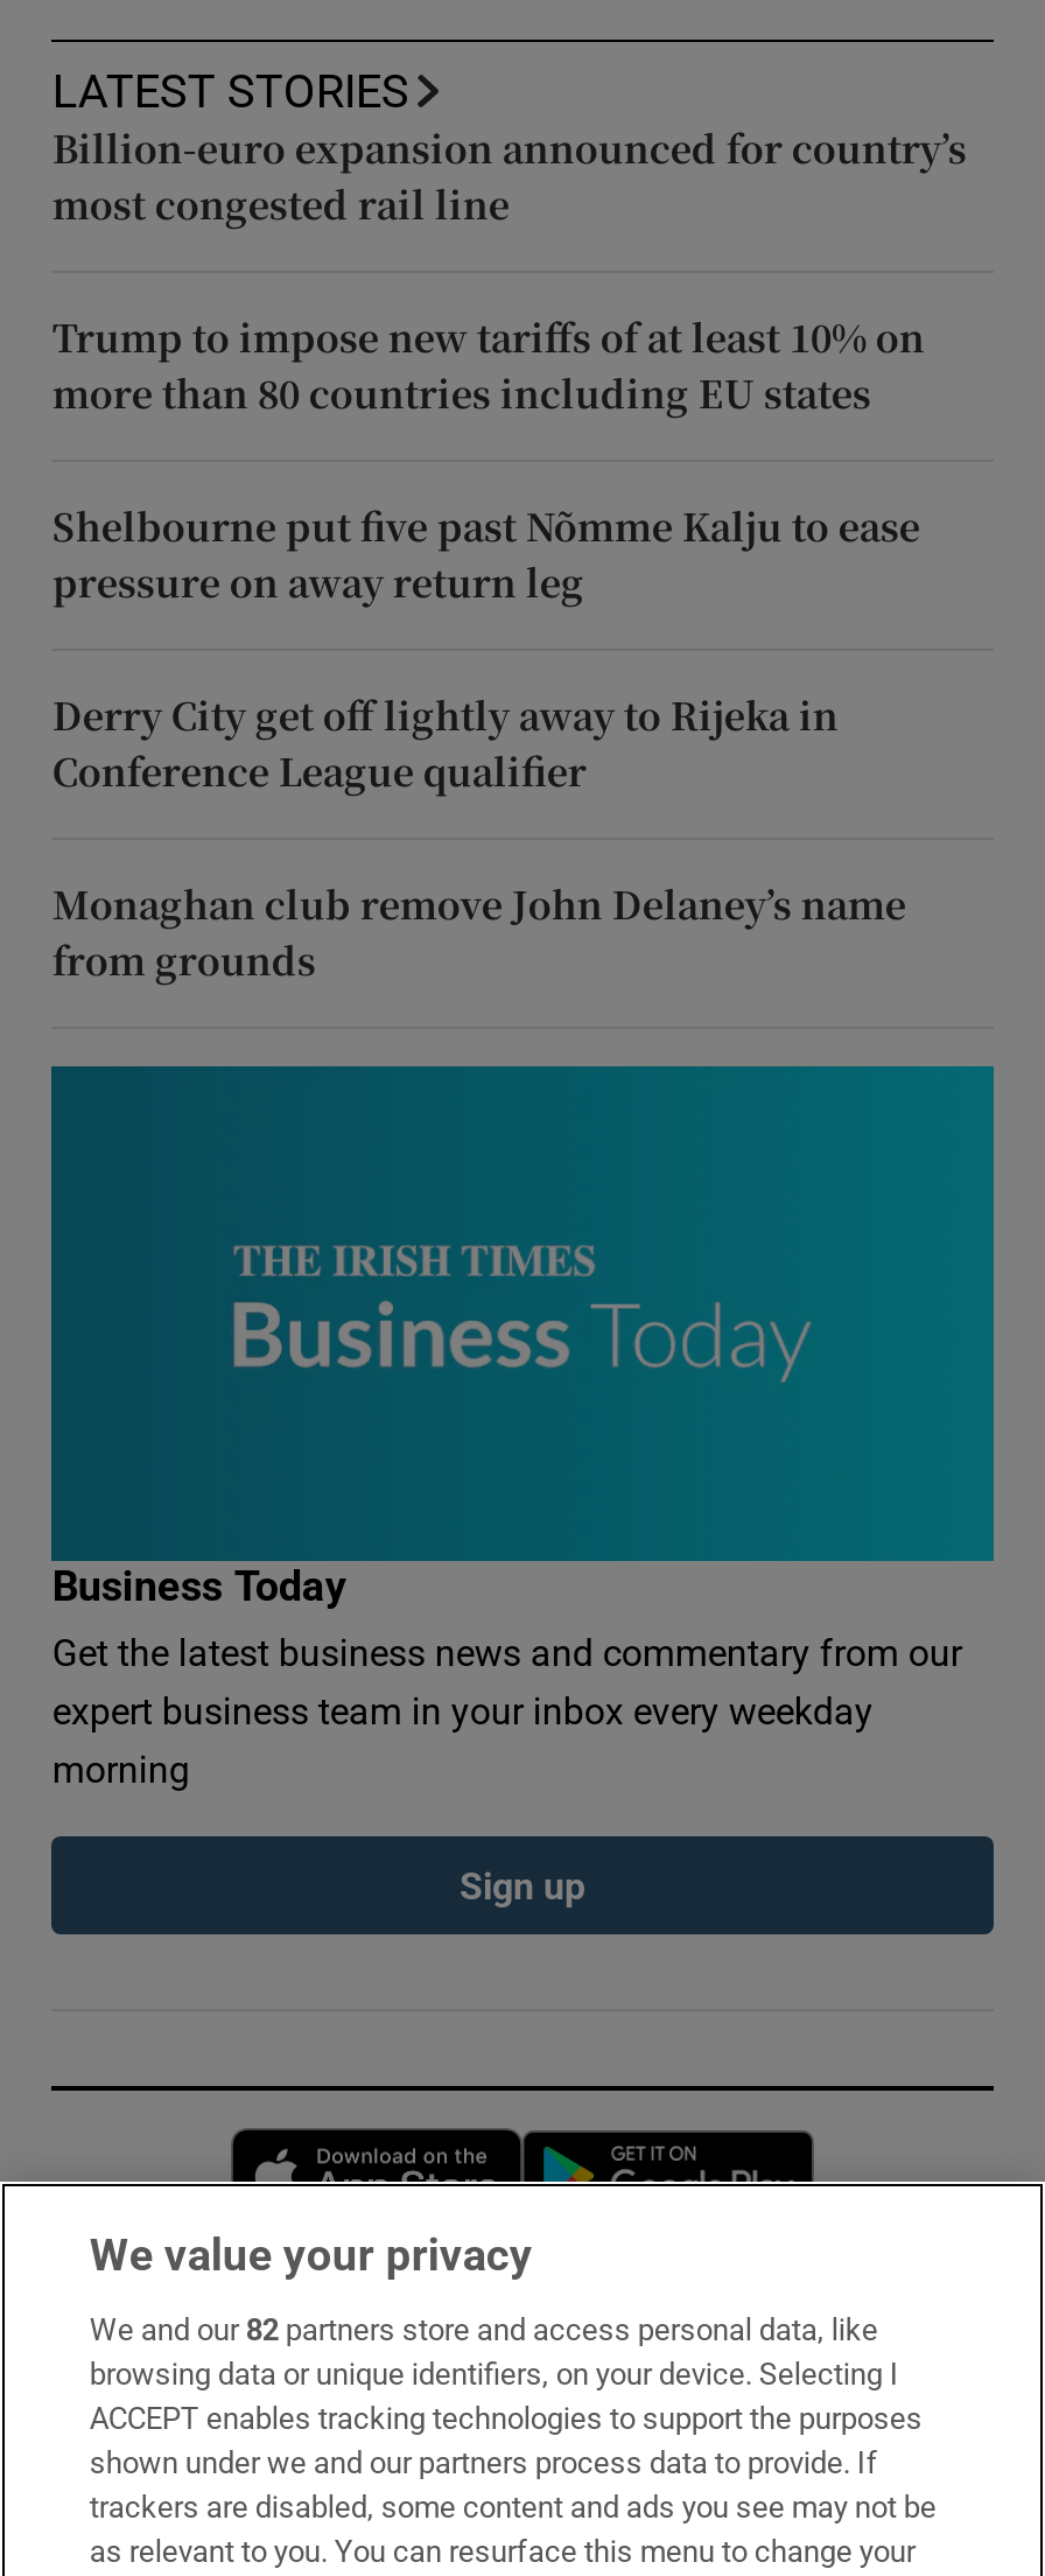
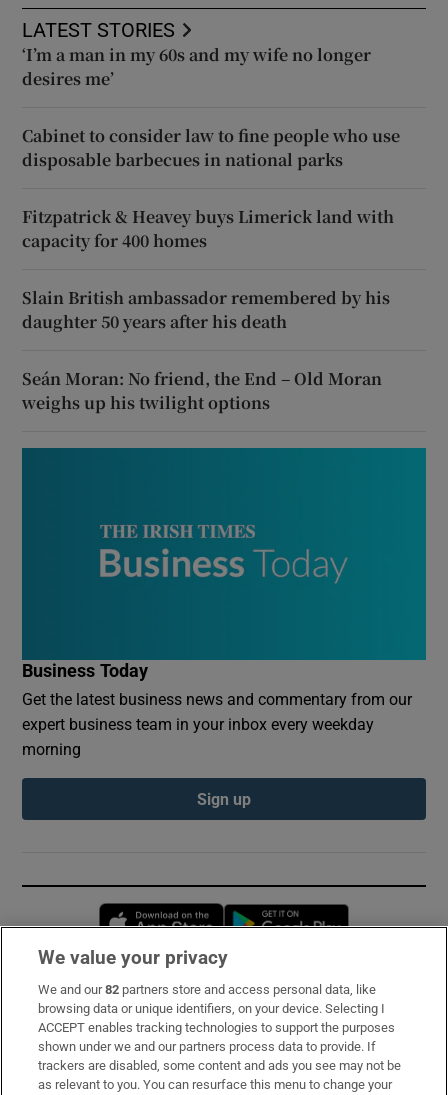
[52,121,967,231] Billion-euro expansion announced for country’s | most congested rail line -> [22,43,371,90] ‘I’m a man in my 60s and my wife no longer | desires me’
[52,310,925,420] Trump to impose new tariffs of at least 10% on | more than 80 countries including EU states -> [22,124,400,171] Cabinet to consider law to fine people who use | disposable barbecues in national parks
[52,499,920,609] Shelbourne put five past Nõmme Kalju to ease | pressure on away return leg -> [22,205,394,252] Fitzpatrick & Heavey buys Limerick land with | capacity for 400 homes
[52,688,838,798] Derry City get off lightly away to Rijeka in | Conference League qualifier -> [22,286,390,333] Slain British ambassador remembered by his | daughter 50 years after his death
[52,877,906,987] Monaghan club remove John Delaney’s name | from grounds -> [22,367,382,414] Seán Moran: No friend, the End – Old Moran | weighs up his twilight options

